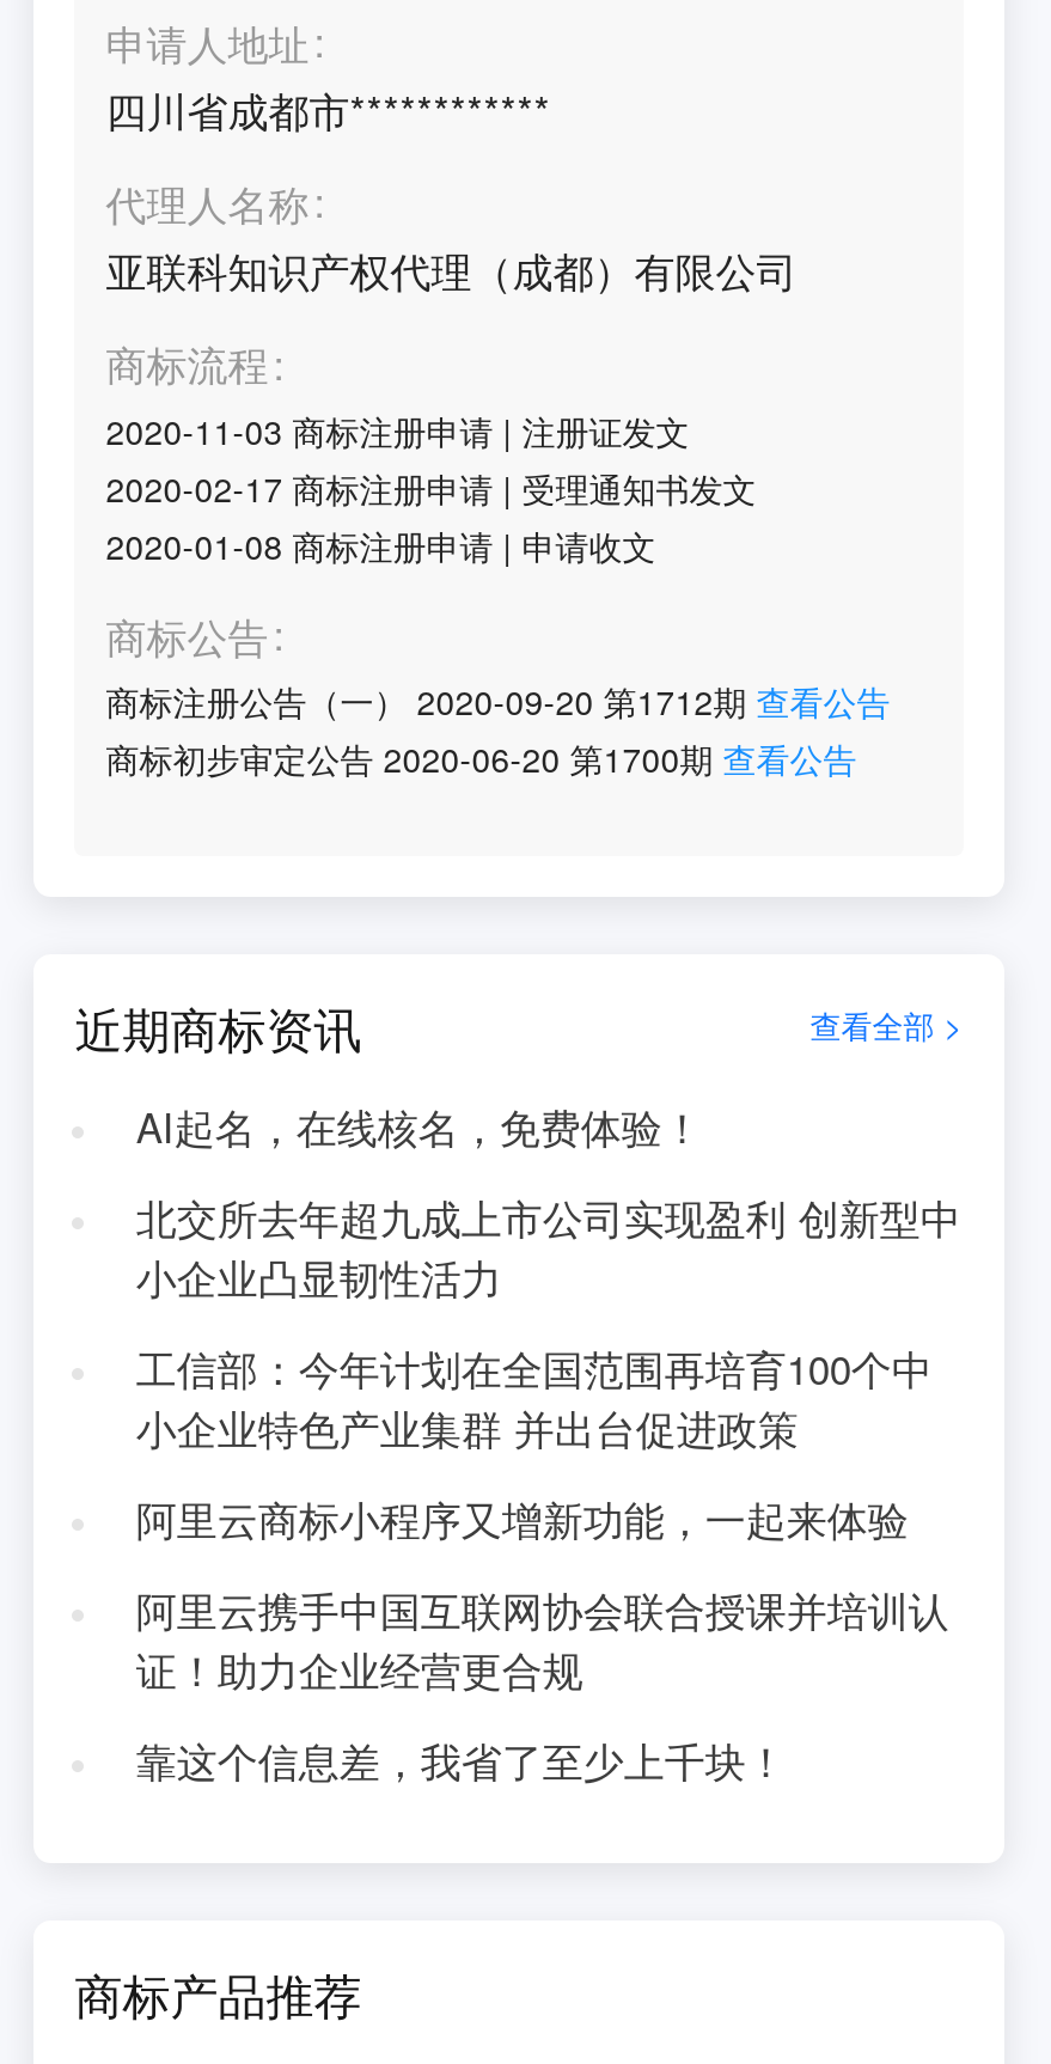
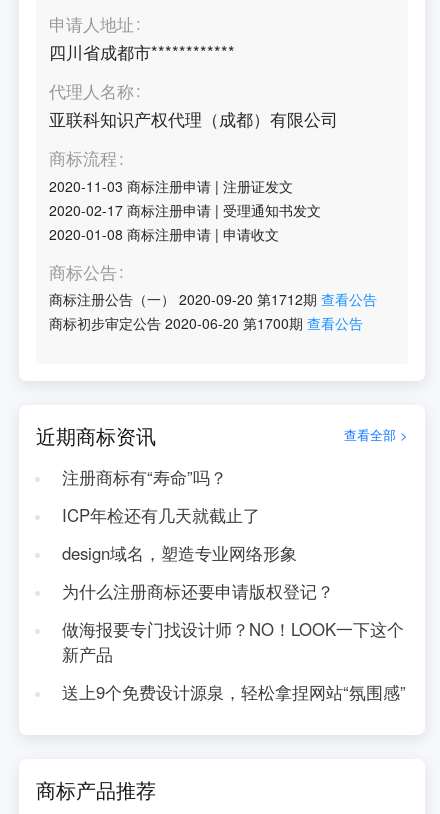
[136,1098,703,1155] AI起名，在线核名，免费体验！ -> [62,465,227,489] 注册商标有“寿命”吗？
[136,1189,961,1306] 北交所去年超九成上市公司实现盈利 创新型中 | 小企业凸显韧性活力 -> [62,503,260,527] ICP年检还有几天就截止了
[136,1339,932,1457] 工信部：今年计划在全国范围再培育100个中 | 小企业特色产业集群 并出台促进政策 -> [62,541,297,565] design域名，塑造专业网络形象
[136,1490,908,1547] 阿里云商标小程序又增新功能，一起来体验 -> [62,579,334,603] 为什么注册商标还要申请版权登记？
[136,1581,949,1698] 阿里云携手中国互联网协会联合授课并培训认 | 证！助力企业经营更合规 -> [62,617,404,666] 做海报要专门找设计师？NO！LOOK一下这个 | 新产品
[136,1731,786,1789] 靠这个信息差，我省了至少上千块！ -> [62,680,406,704] 送上9个免费设计源泉，轻松拿捏网站“氛围感”

